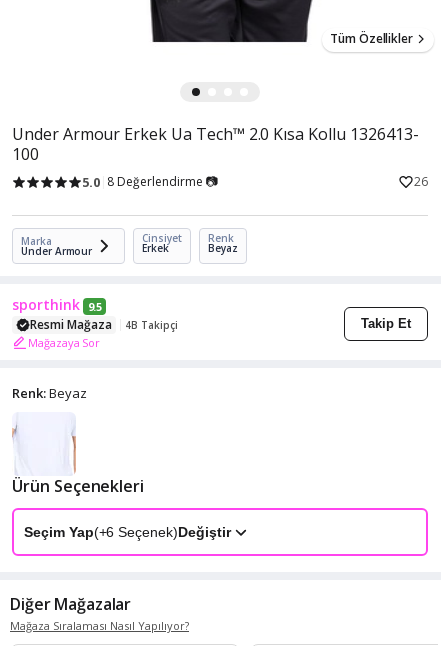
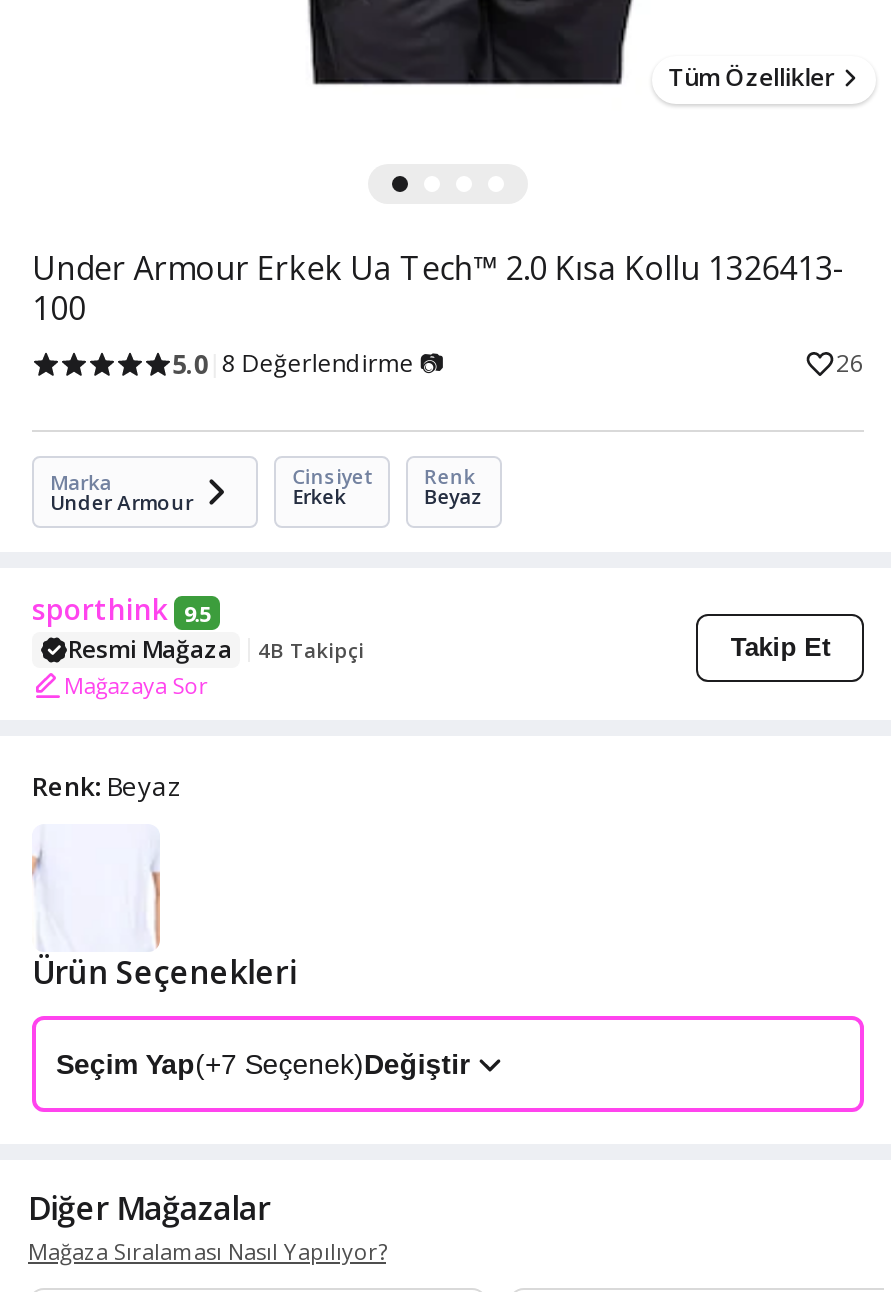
[24,524,231,540] Seçim Yap(+6 Seçenek)Değiştir -> [56,1048,469,1080] Seçim Yap(+7 Seçenek)Değiştir

